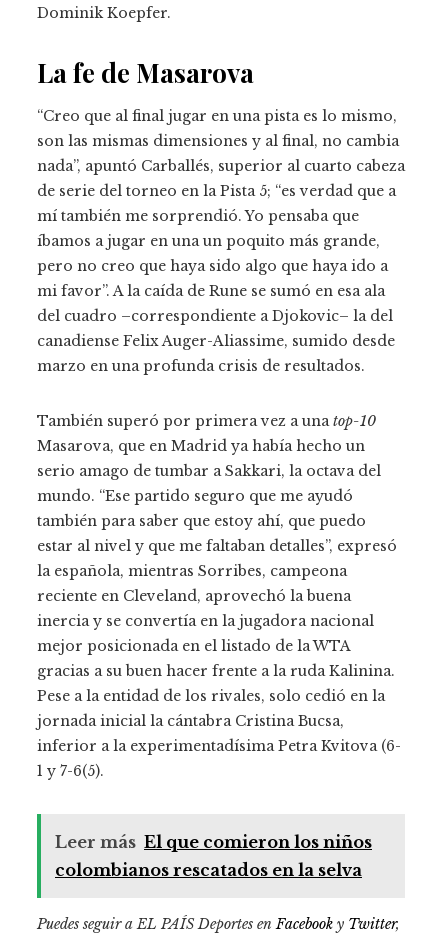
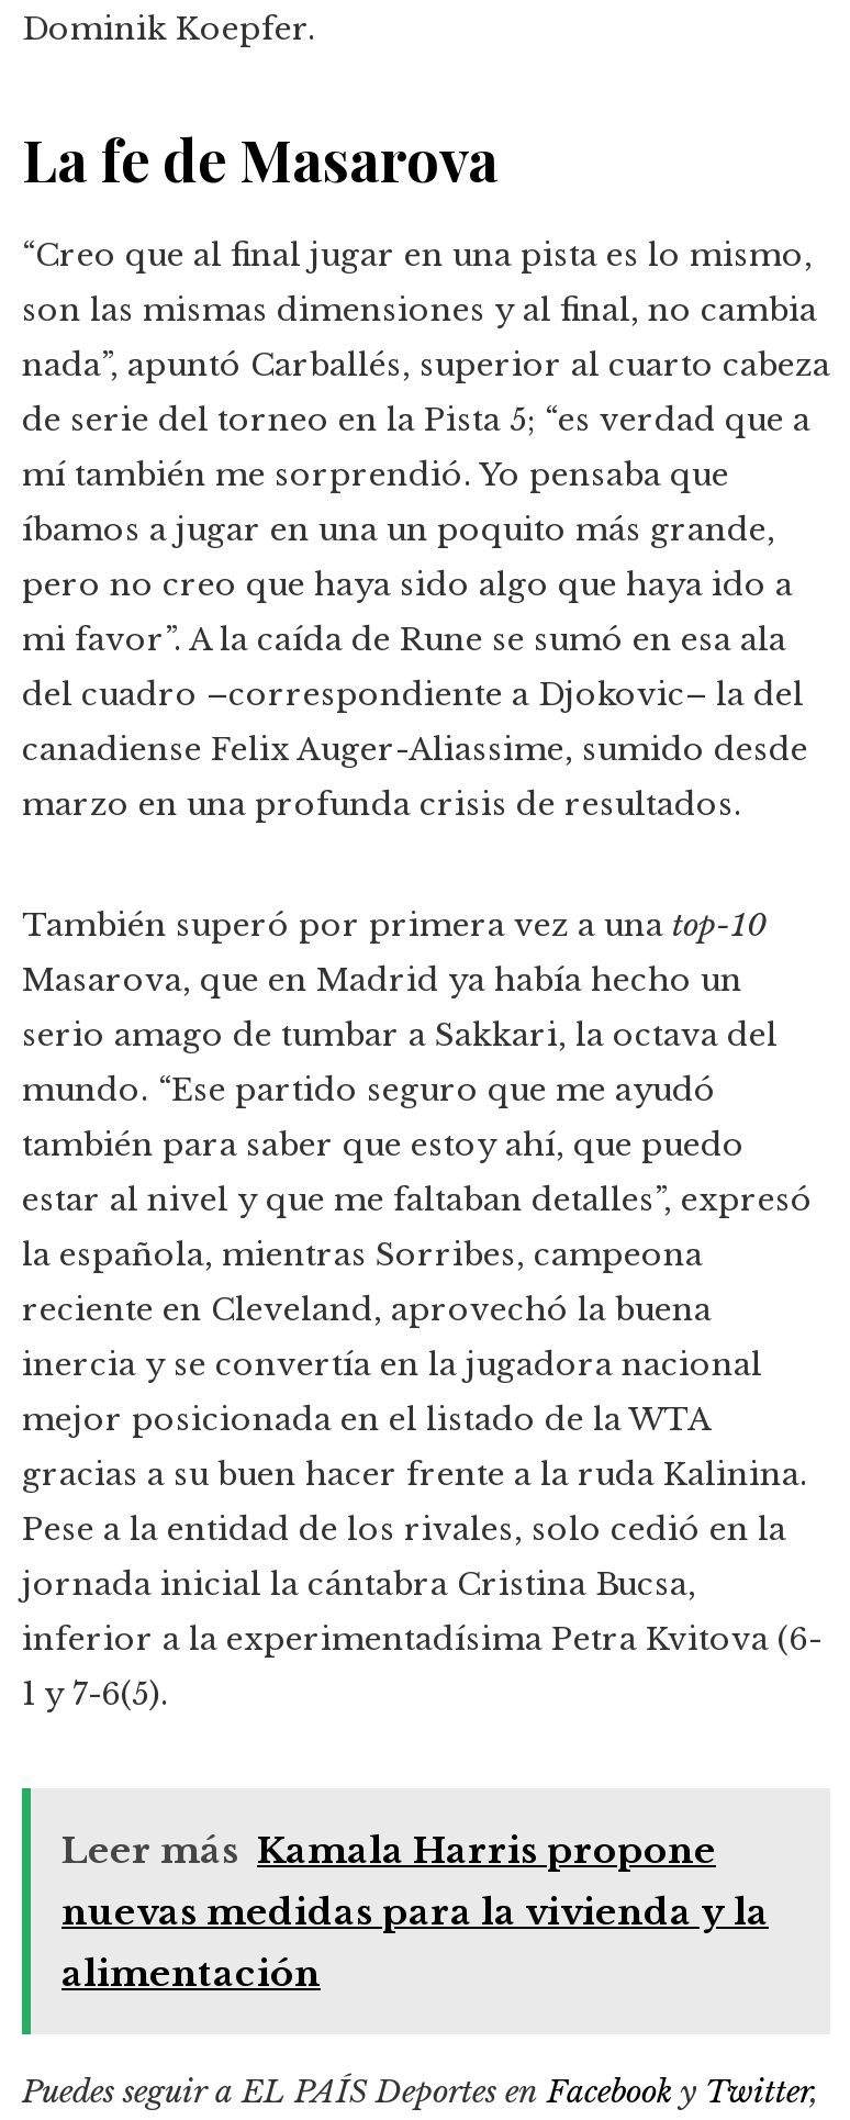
[55,832,372,880] Leer más El que comieron los niños | colombianos rescatados en la selva -> [61,1829,769,1996] Leer más Kamala Harris propone | nuevas medidas para la vivienda y la | alimentación

